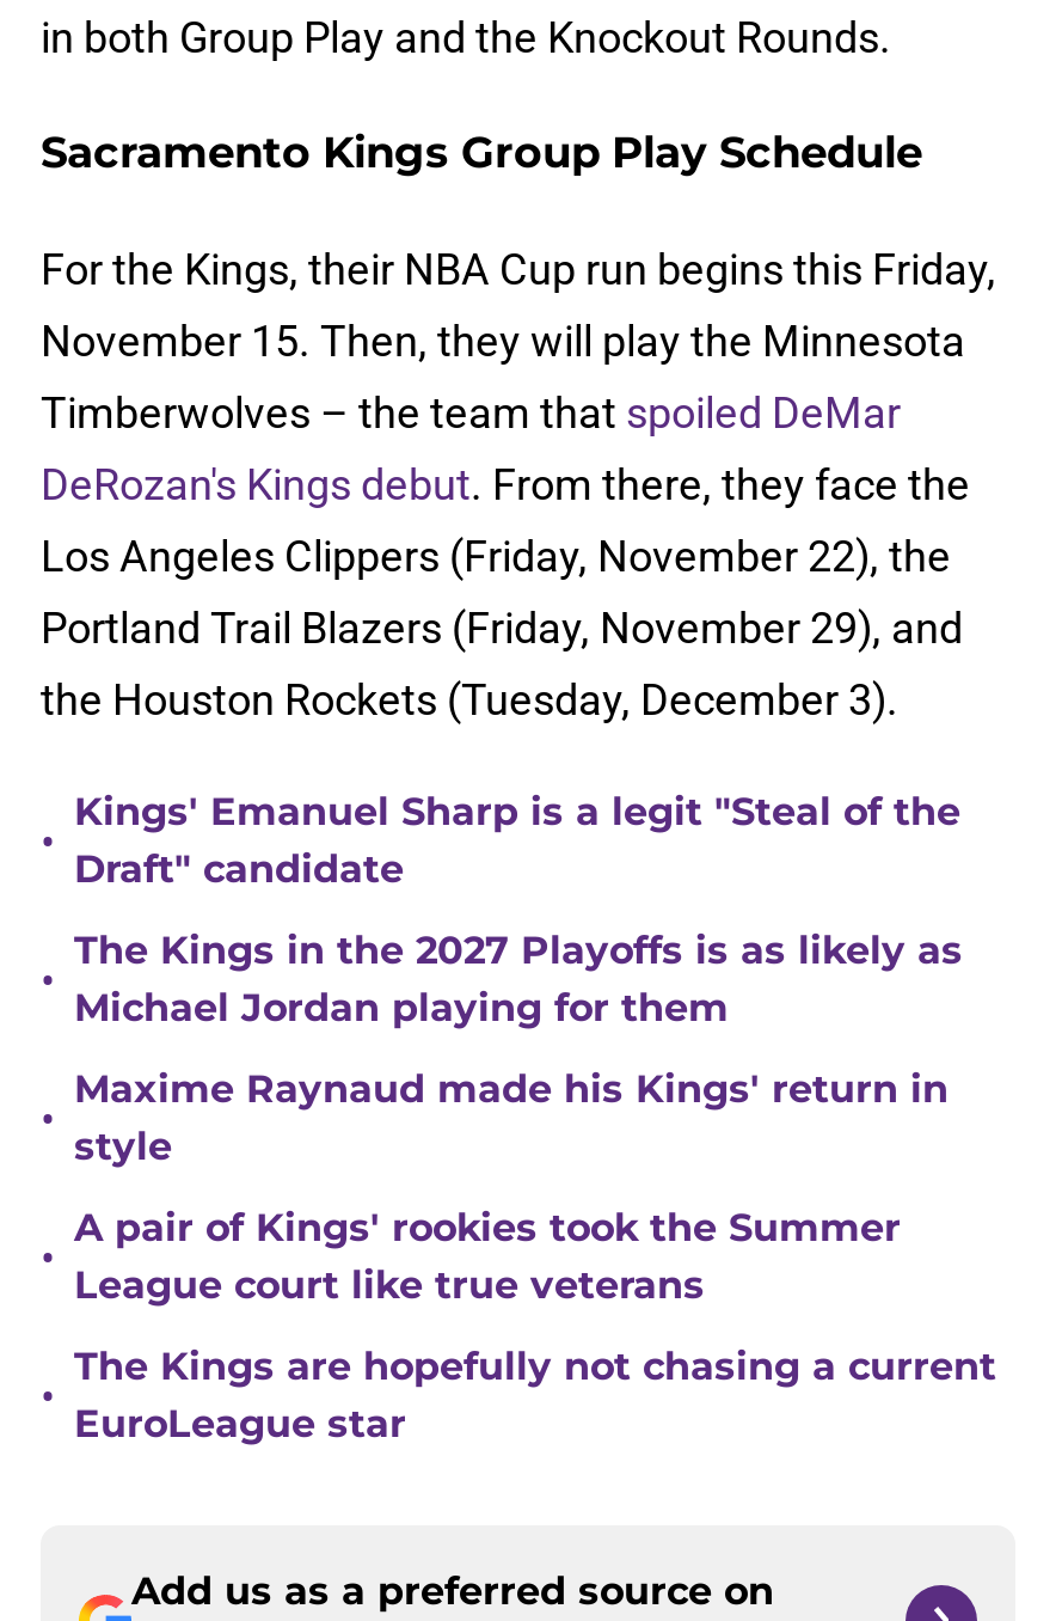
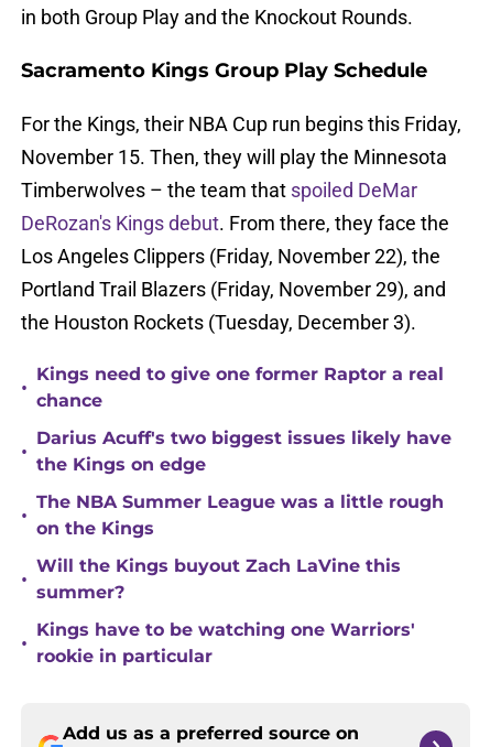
[74,789,960,892] Kings' Emanuel Sharp is a legit "Steal of the | Draft" candidate -> [36,364,444,411] Kings need to give one former Raptor a real | chance
[74,928,963,1030] The Kings in the 2027 Playoffs is as likely as | Michael Jordan playing for them -> [36,427,451,475] Darius Acuff's two biggest issues likely have | the Kings on edge
[74,1066,949,1169] Maxime Raynaud made his Kings' return in | style -> [36,491,444,539] The NBA Summer League was a little rough | on the Kings
[74,1205,901,1308] A pair of Kings' rookies took the Summer | League court like true veterans -> [36,555,401,603] Will the Kings buyout Zach LaVine this | summer?
[74,1344,996,1446] The Kings are hopefully not chasing a current | EuroLeague star -> [36,619,415,667] Kings have to be watching one Warriors' | rookie in particular

